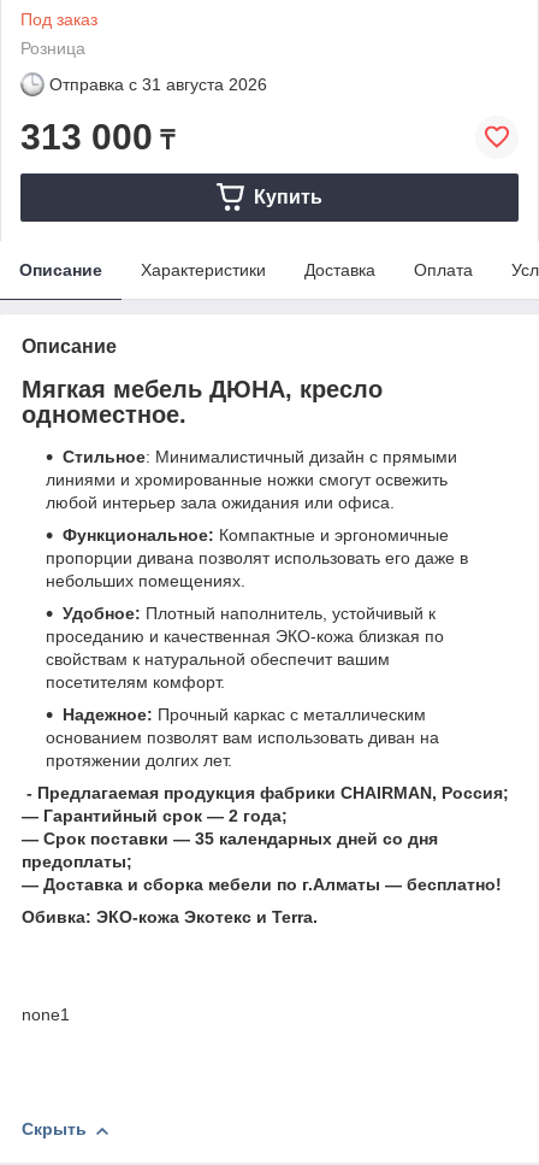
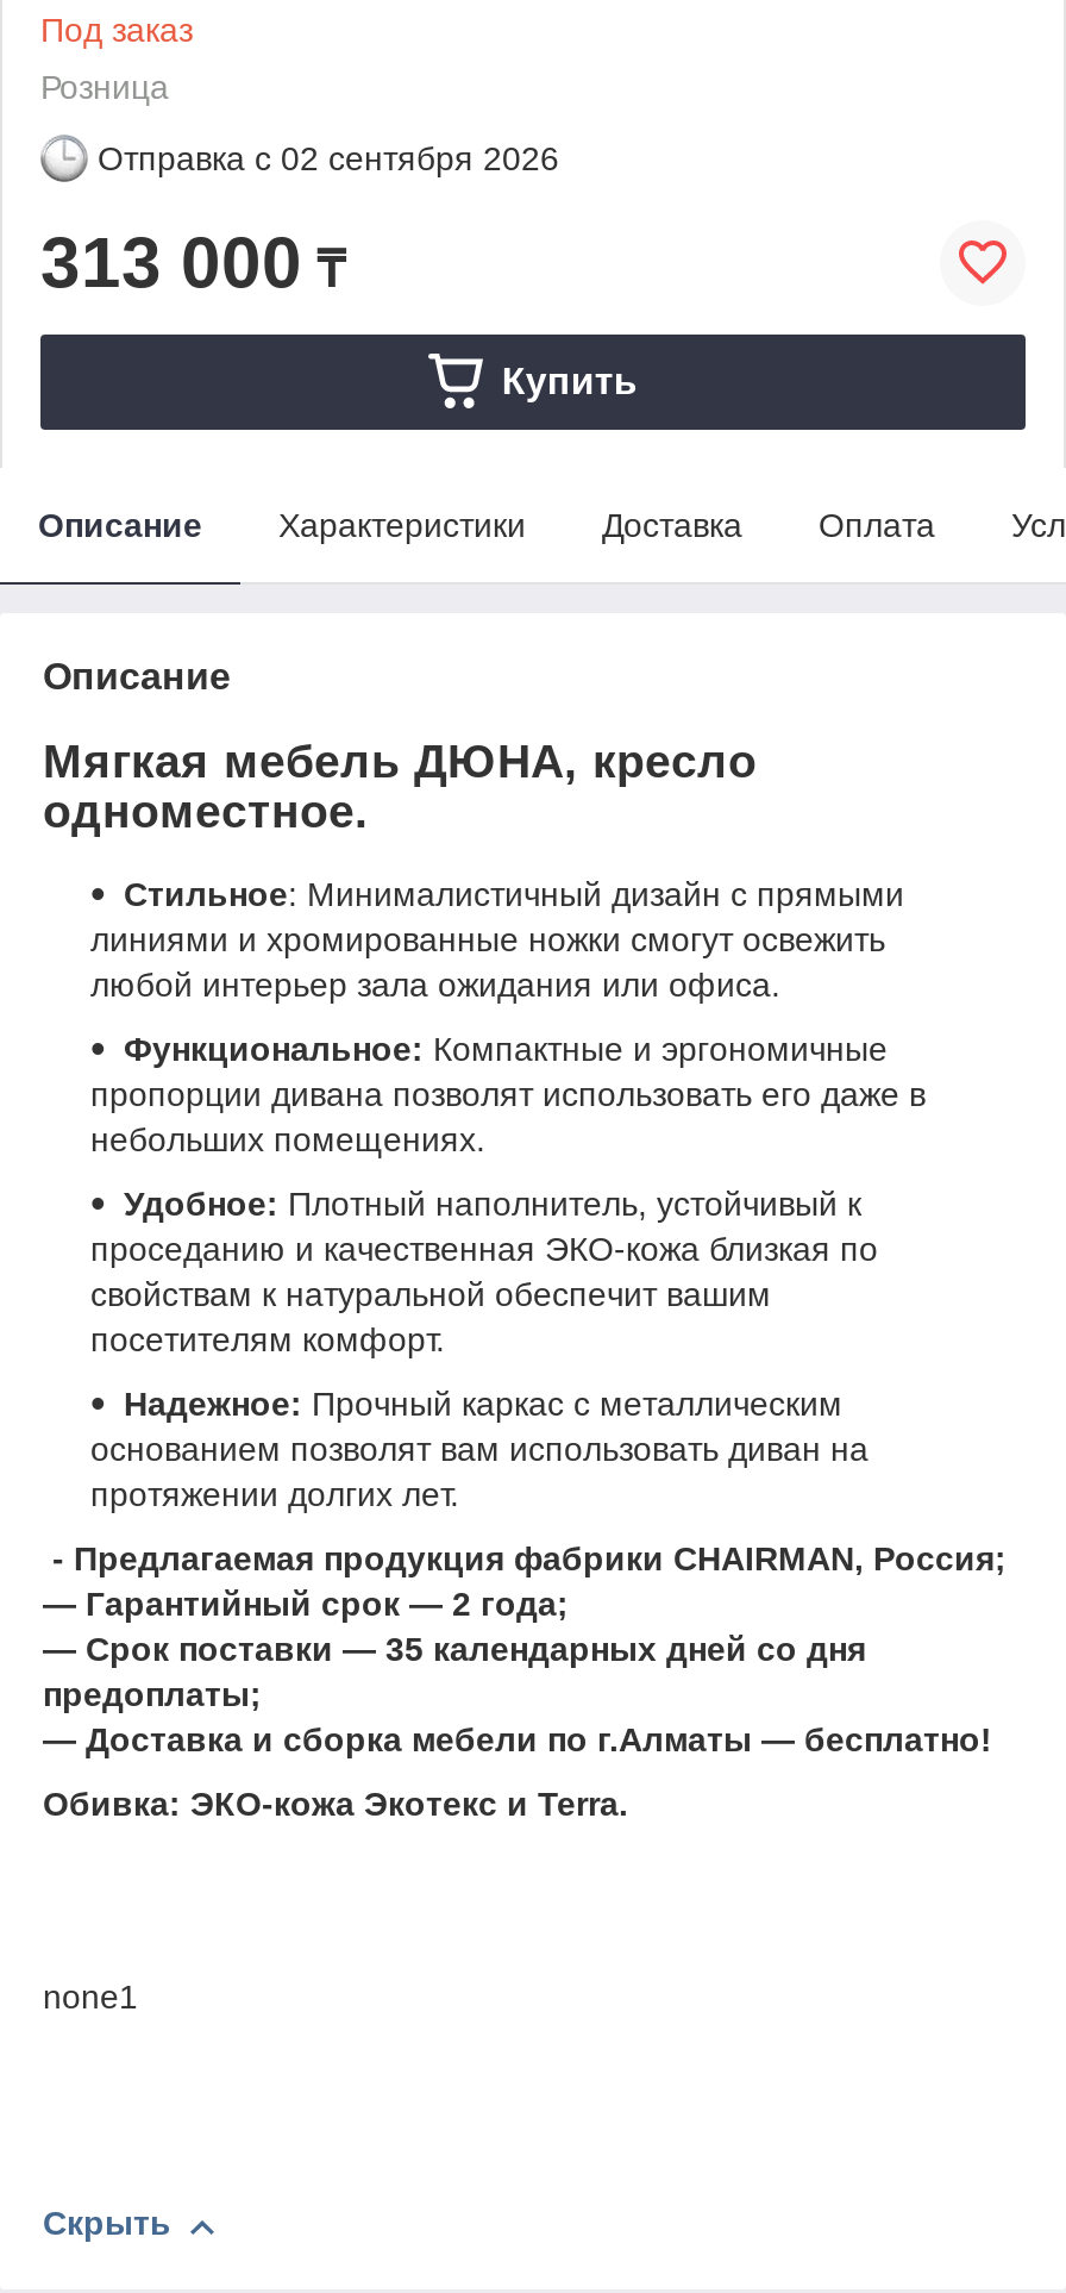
[49,74,267,94] Отправка с 31 августа 2026 -> [98,139,559,177] Отправка с 02 сентября 2026

